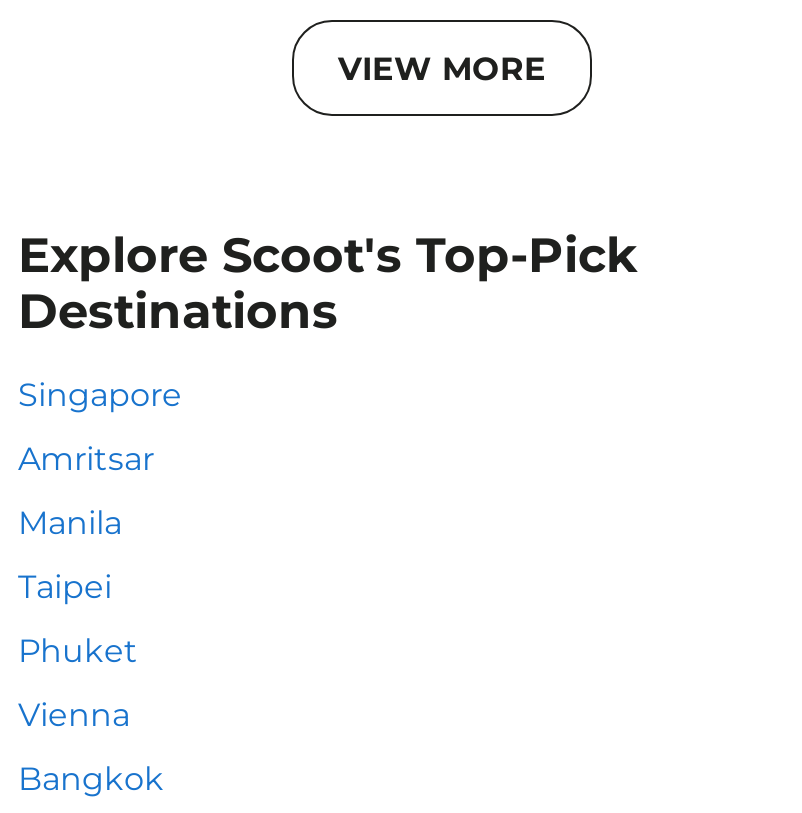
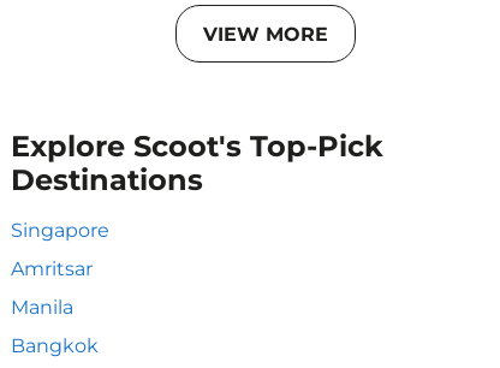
[18,568,138,734] Taipei | Phuket | Vienna -> none

